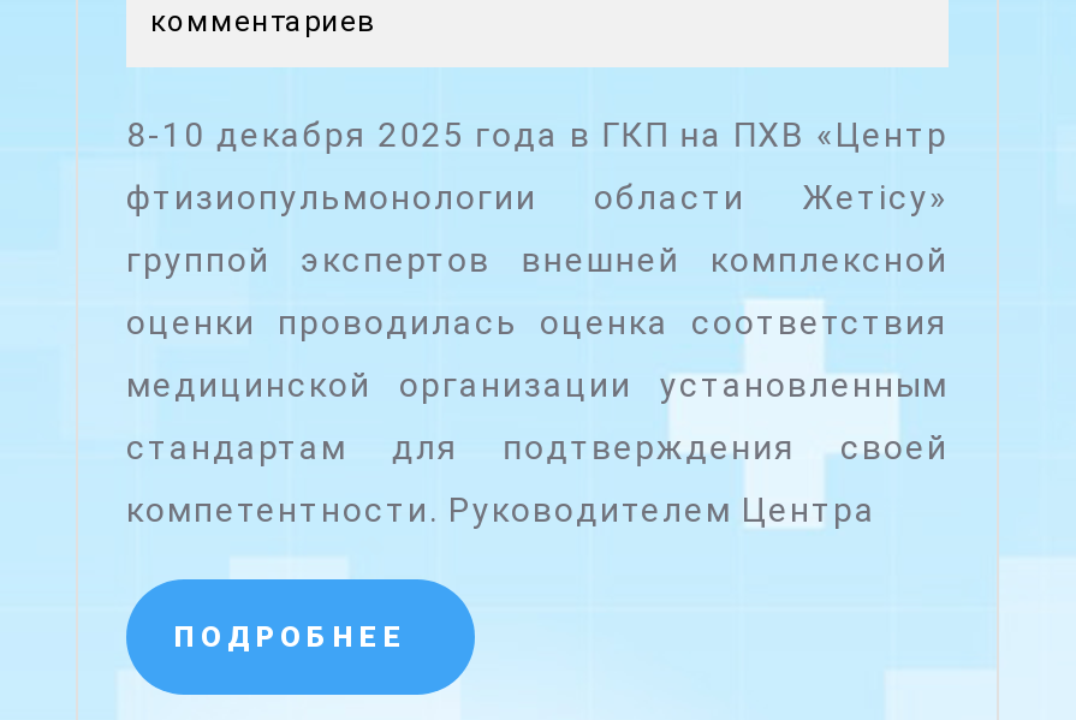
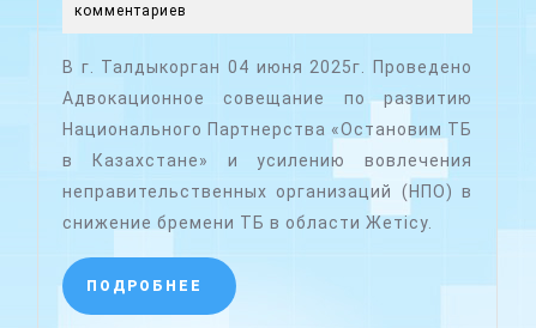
[126,116,949,529] 8-10 декабря 2025 года в ГКП на ПХВ «Центр | фтизиопульмонологии области Жетісу» | группой экспертов внешней комплексной | оценки проводилась оценка соответствия | медицинской организации установленным | стандартам для подтверждения своей | компетентности. Руководителем Центра -> [62,58,472,232] В г. Талдыкорган 04 июня 2025г. Проведено | Адвокационное совещание по развитию | Национального Партнерства «Остановим ТБ | в Казахстане» и усилению вовлечения | неправительственных организаций (НПО) в | снижение бремени ТБ в области Жетісу.

